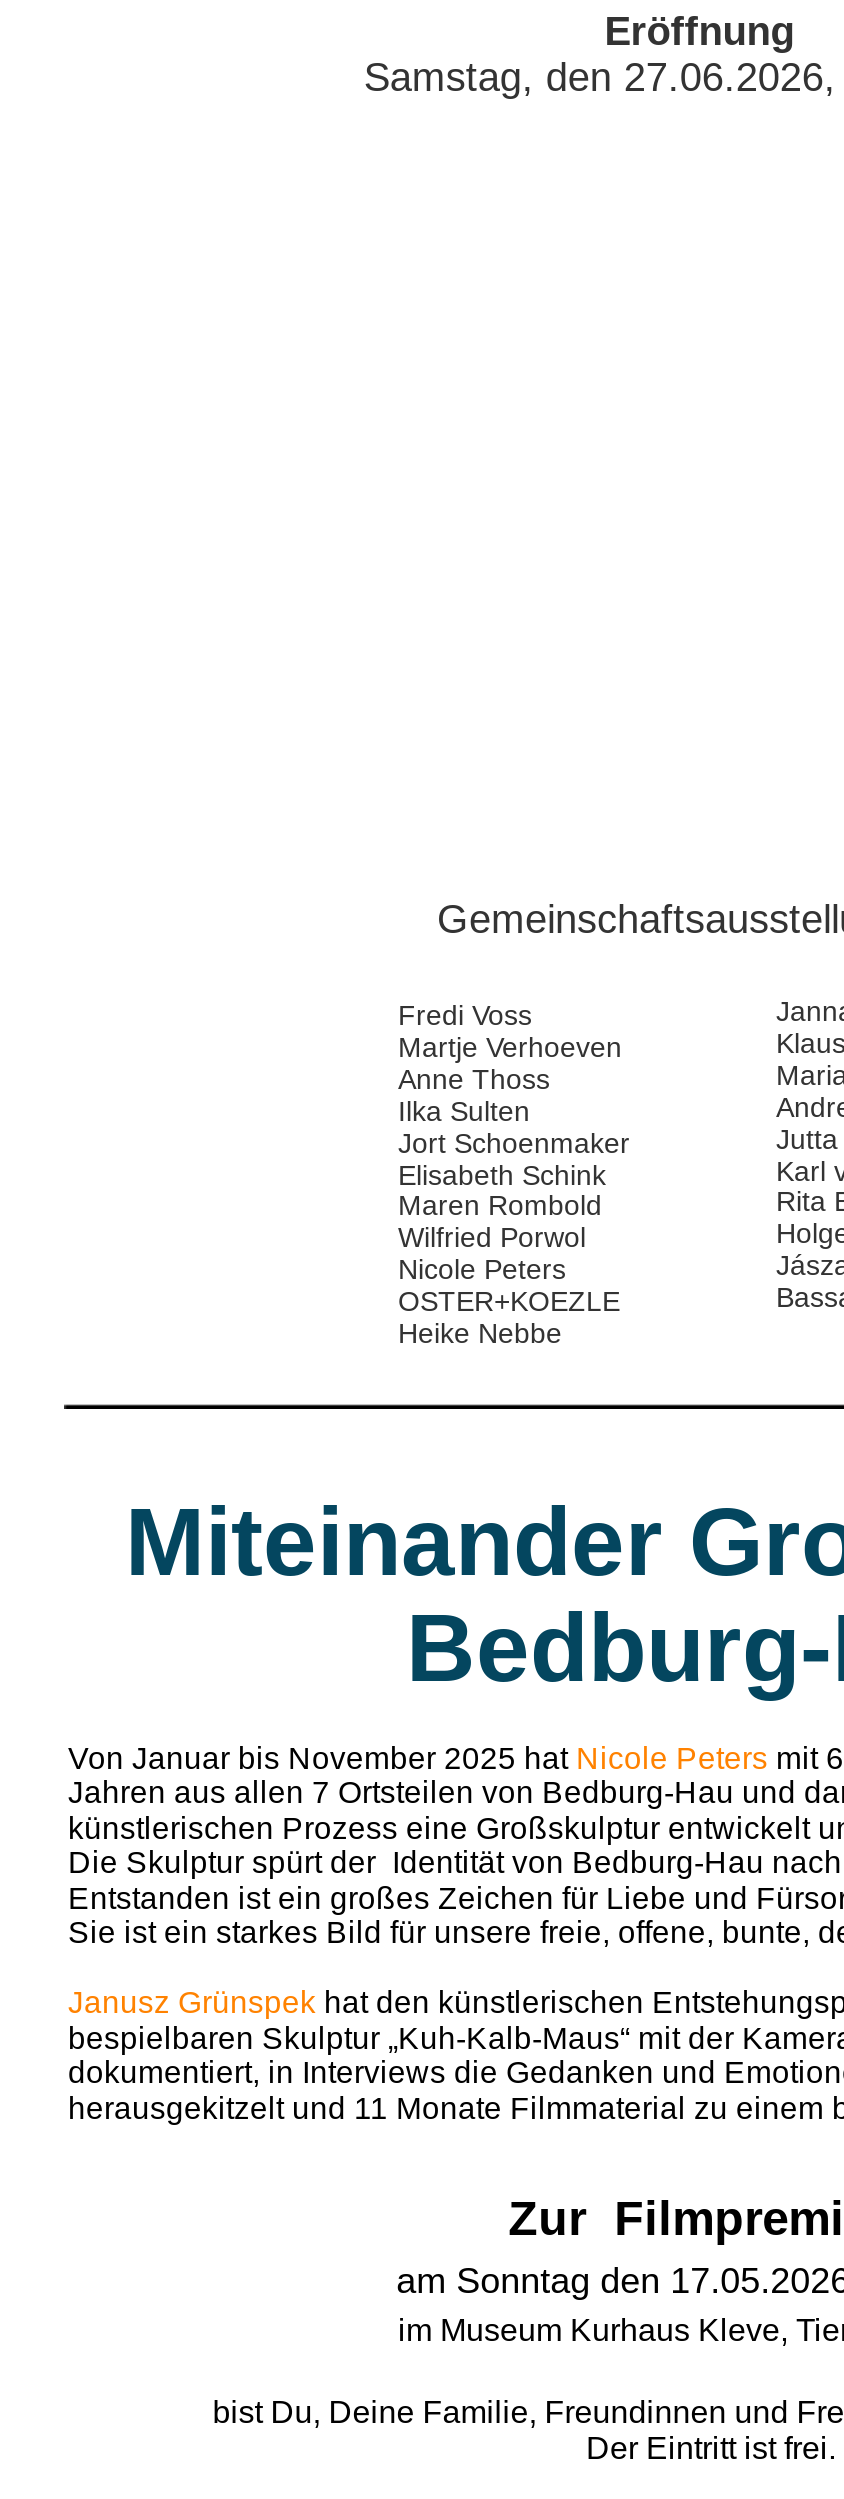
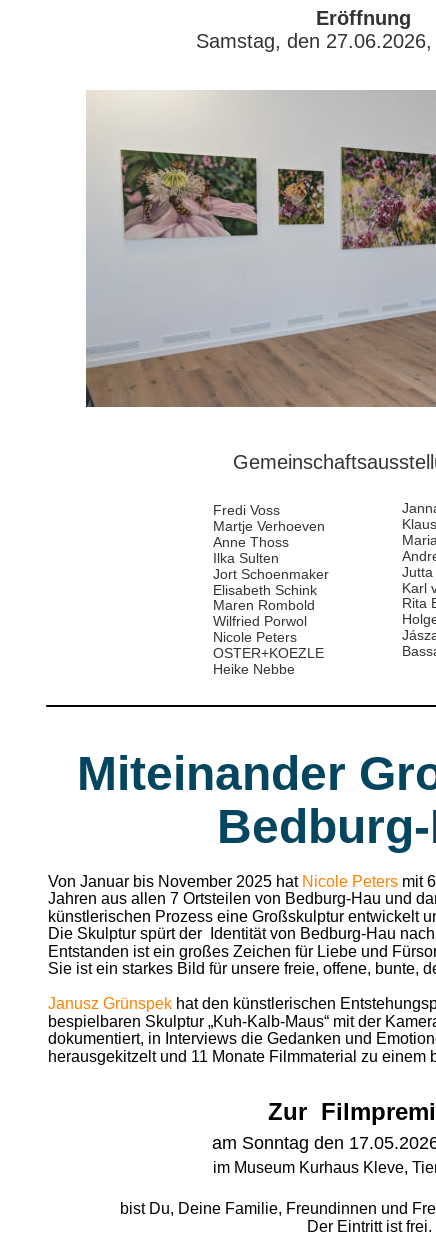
none -> [85,90,433,408] [image]

